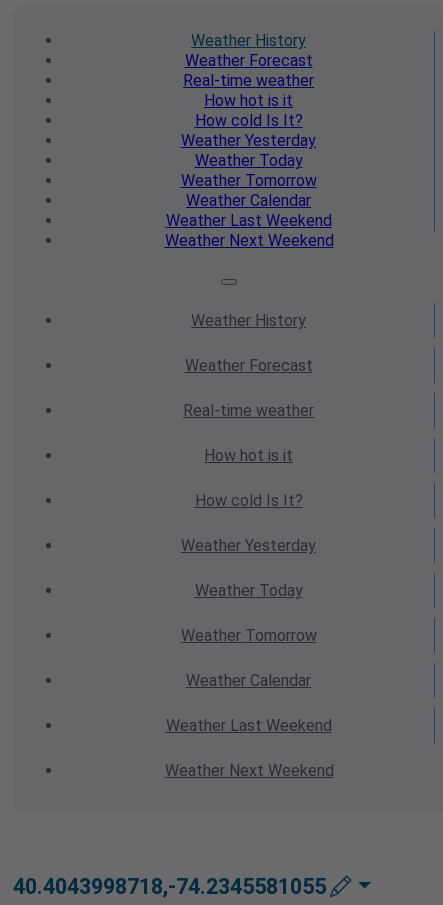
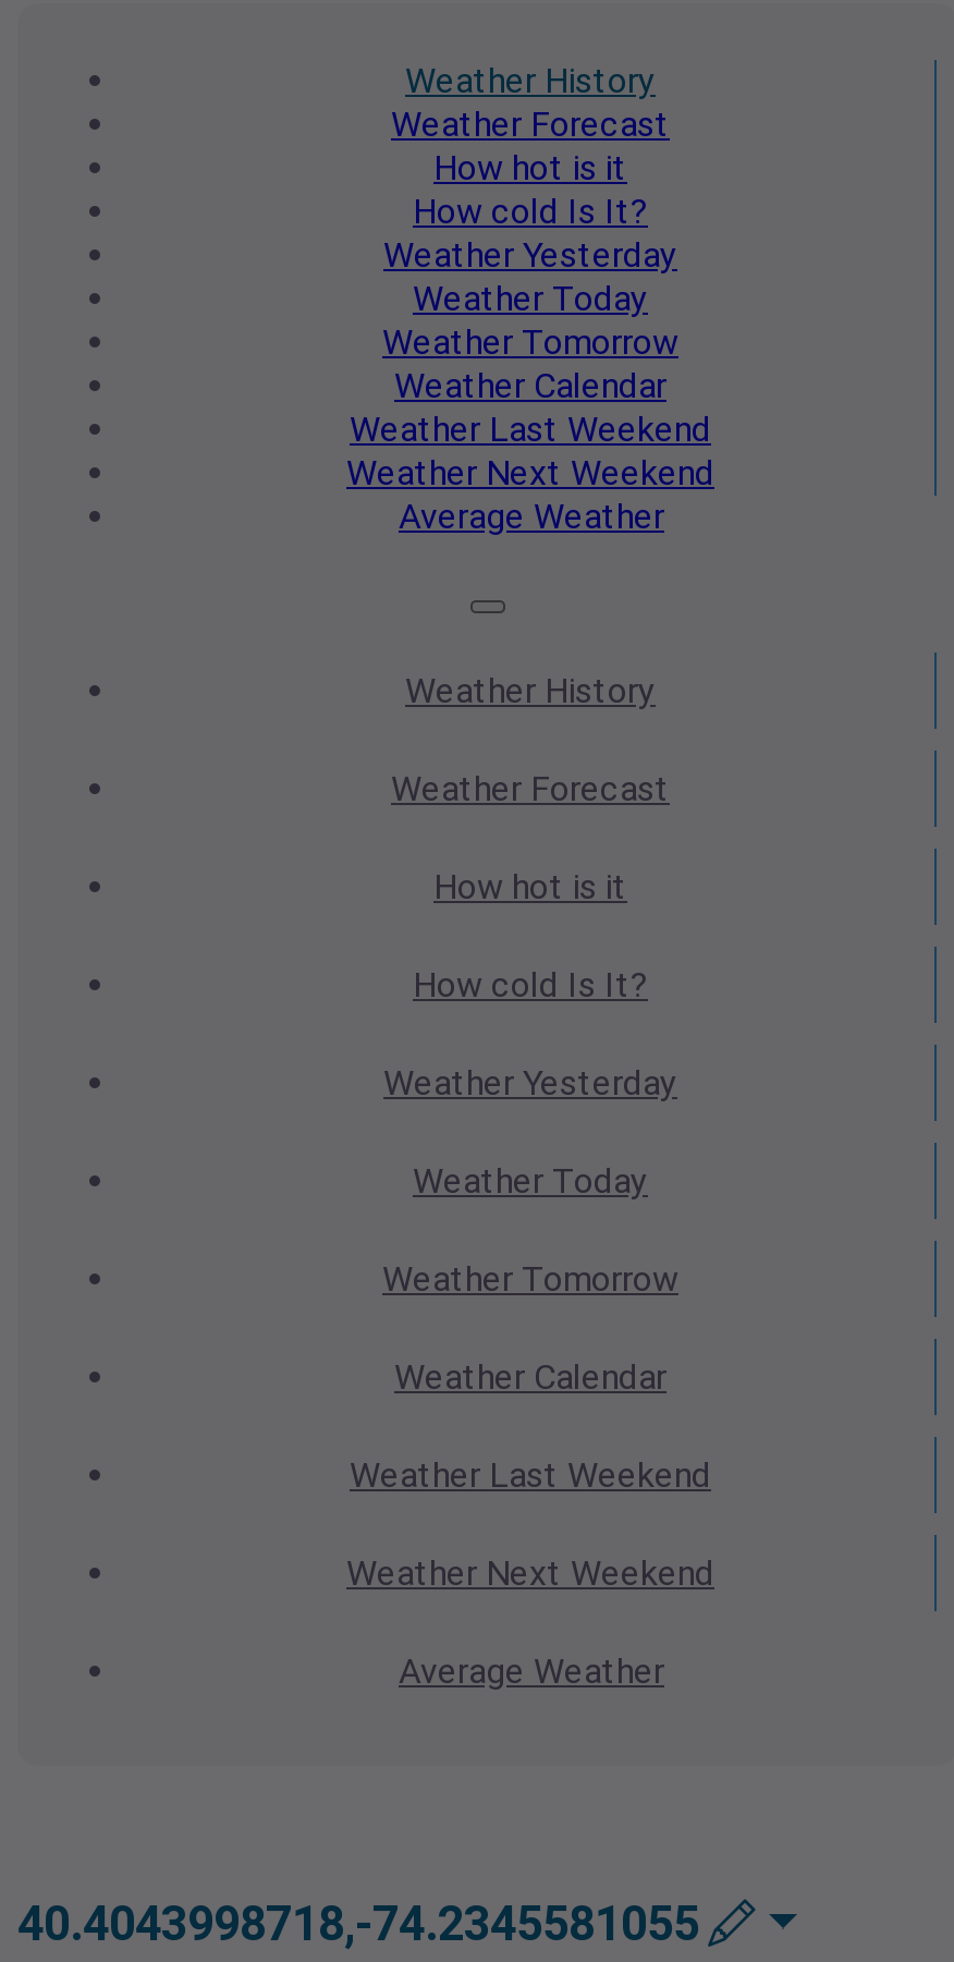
[183,71,314,90] Real-time weather -> none
moved [164,91,333,250] -> [346,147,714,494]: How hot is it | How cold Is It? | Weather Yesterday | Weather Today | Weather Tomorrow | Weather Calendar | Weather Last Weekend | Weather Next Weekend
none -> [399,496,664,537] Average Weather
[183,401,314,420] Real-time weather -> none
moved [164,446,333,780] -> [346,866,714,1594]: How hot is it | How cold Is It? | Weather Yesterday | Weather Today | Weather Tomorrow | Weather Calendar | Weather Last Weekend | Weather Next Weekend
none -> [399,1651,664,1692] Average Weather

